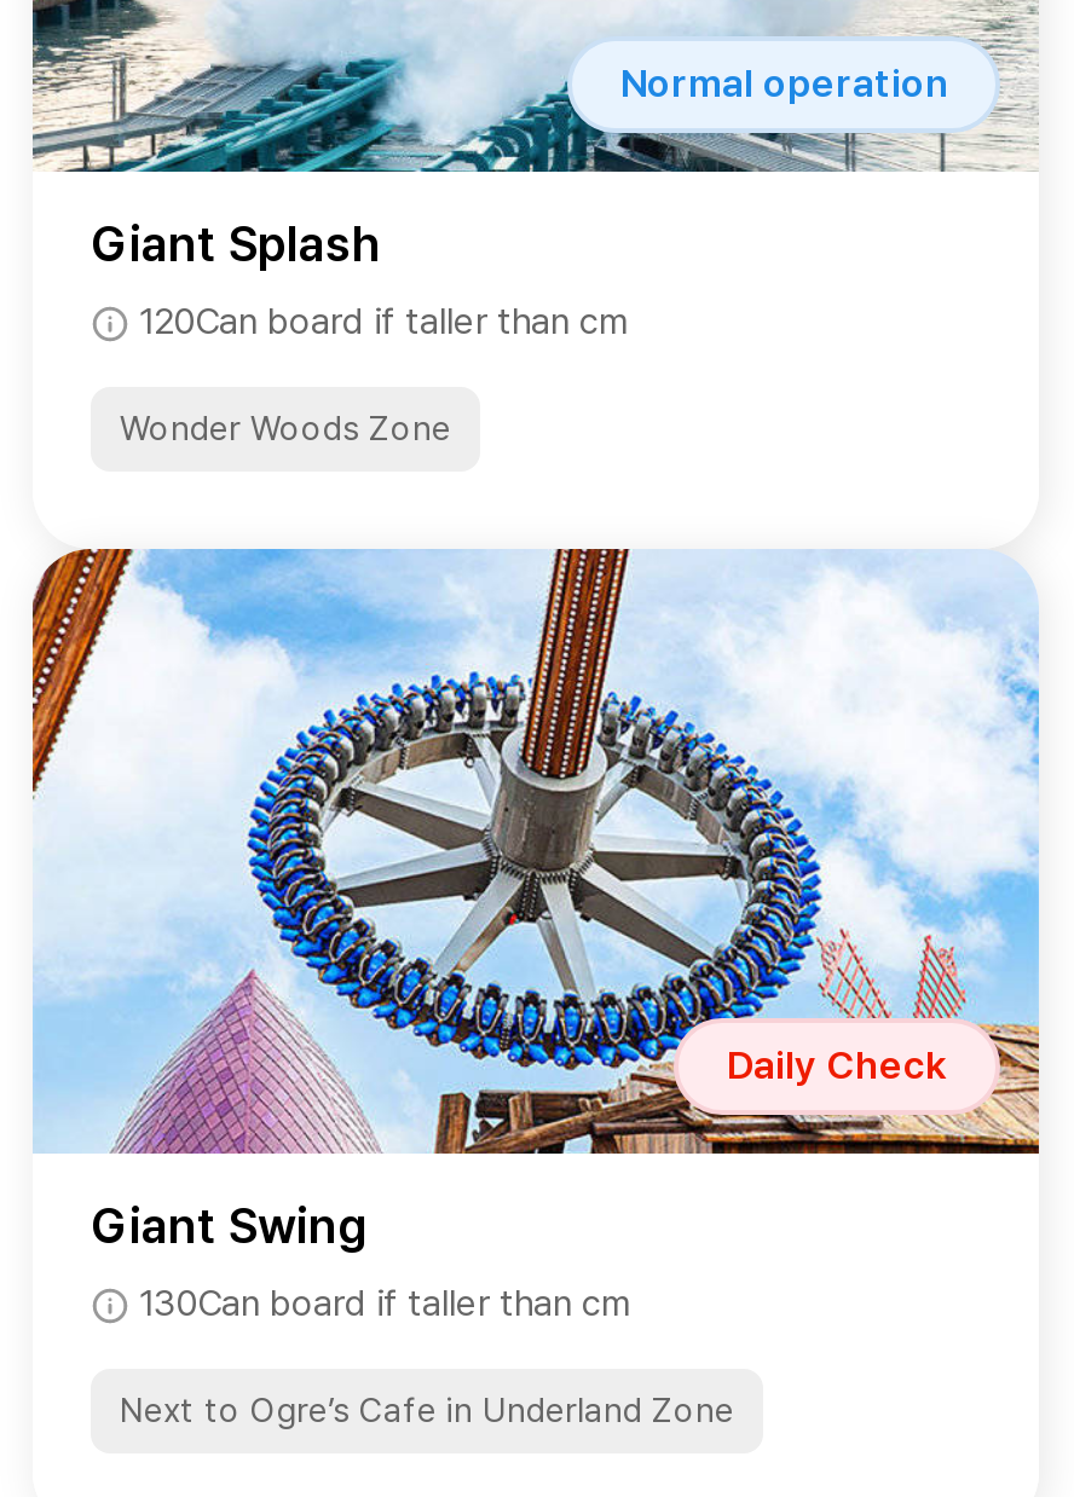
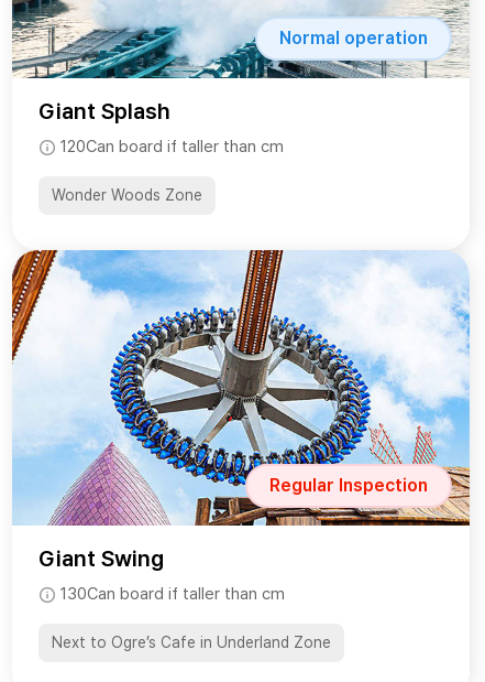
[545,1016,947,1117] [image] | Daily Check -> [244,463,428,509] [image] | Regular Inspection

